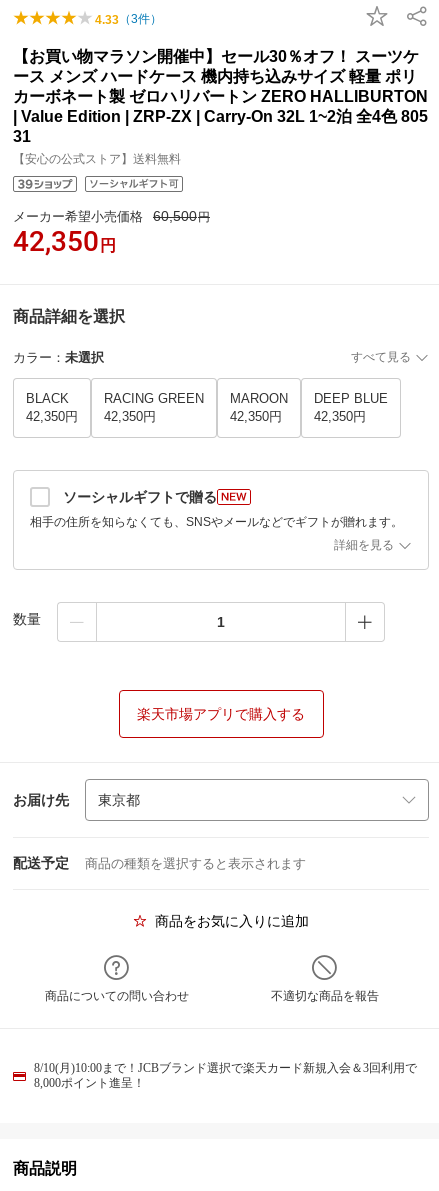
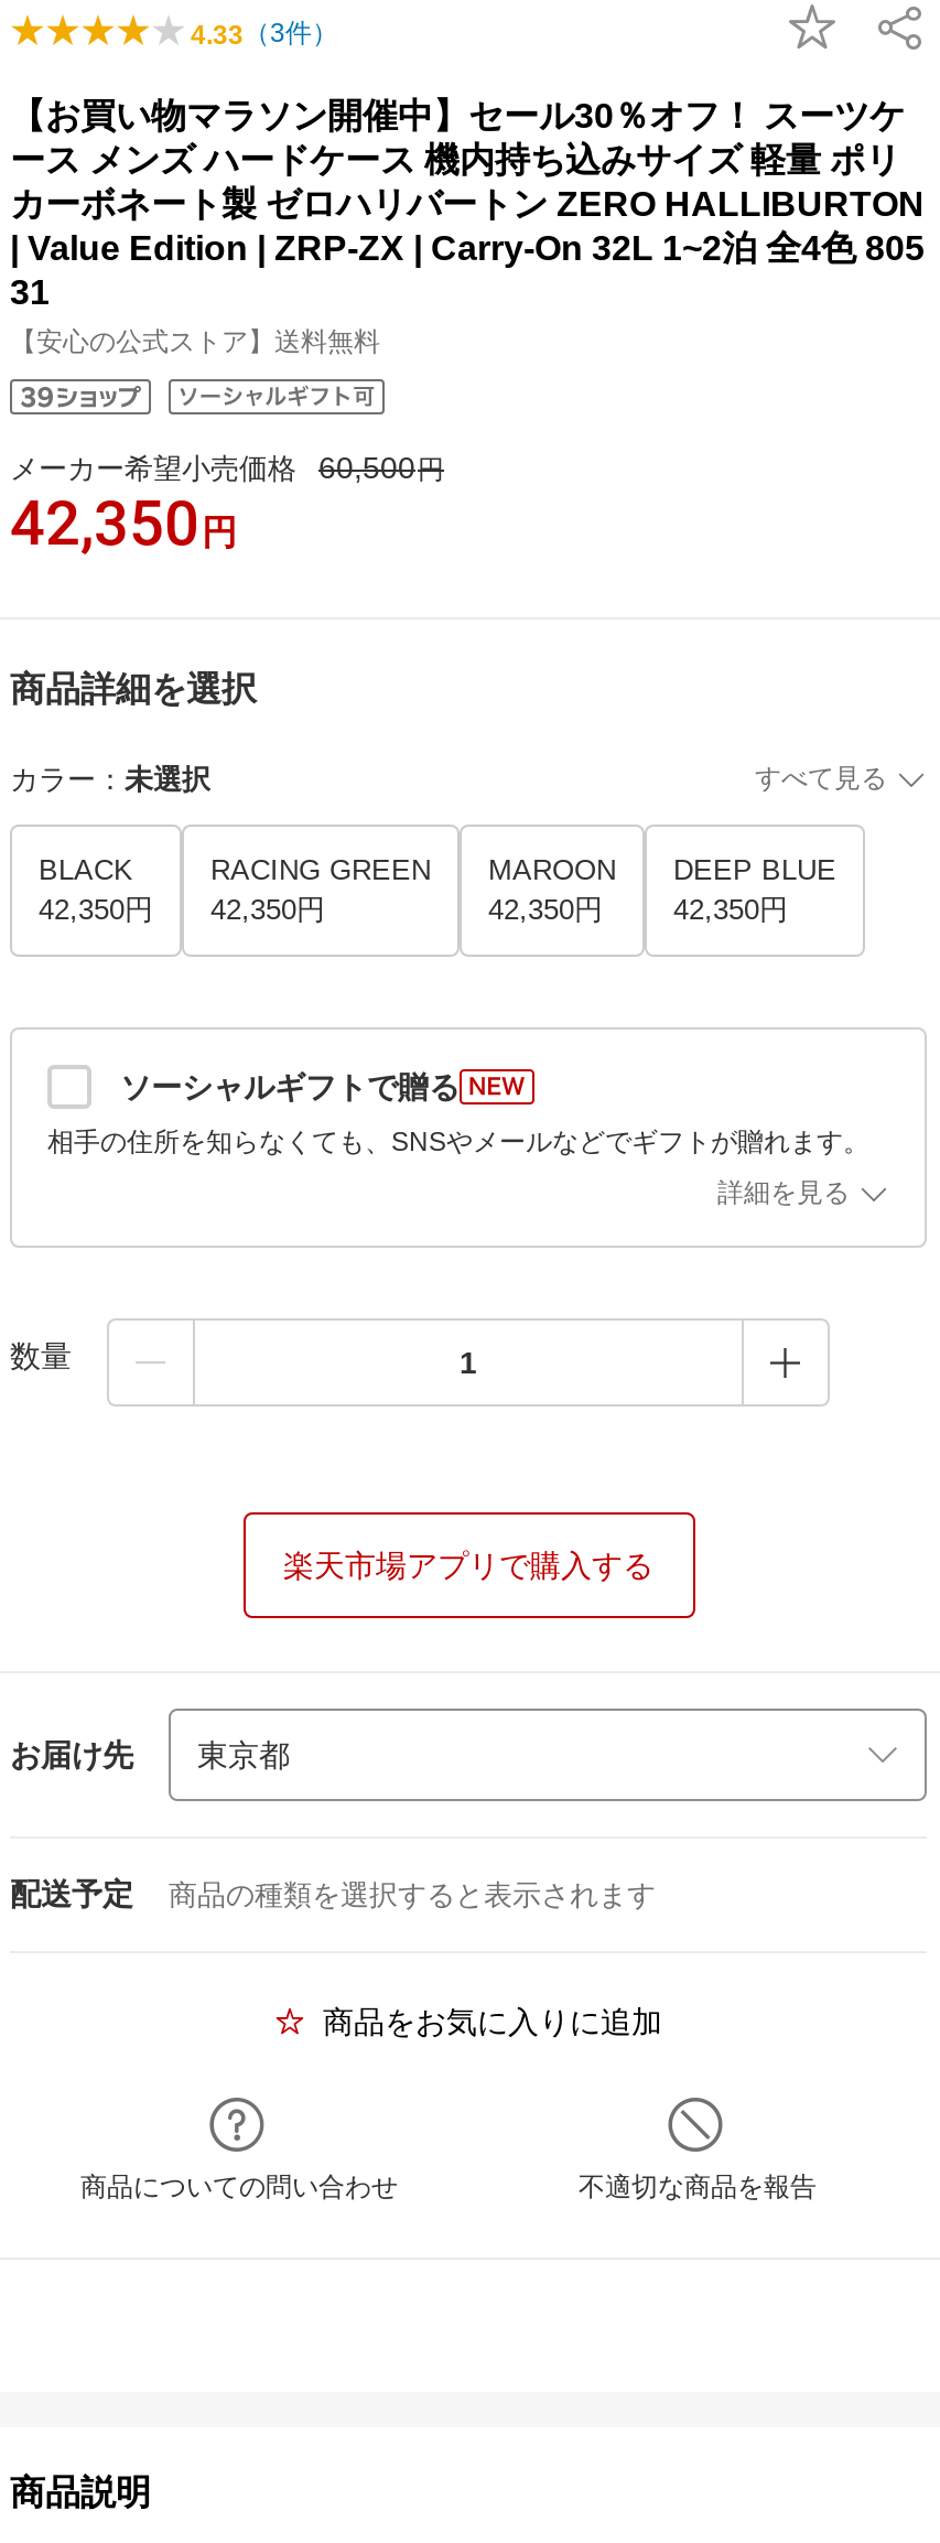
[34,1061,417,1090] 8/10(月)10:00まで！JCBブランド選択で楽天カード新規入会＆3回利用で | 8,000ポイント進呈！ -> none

